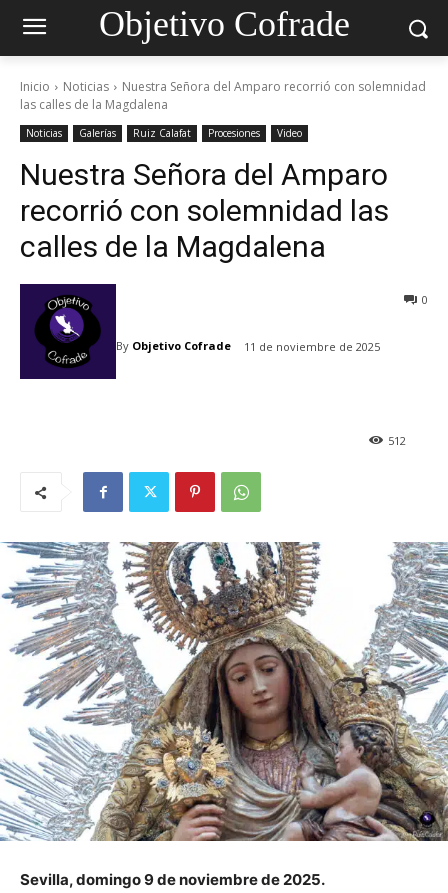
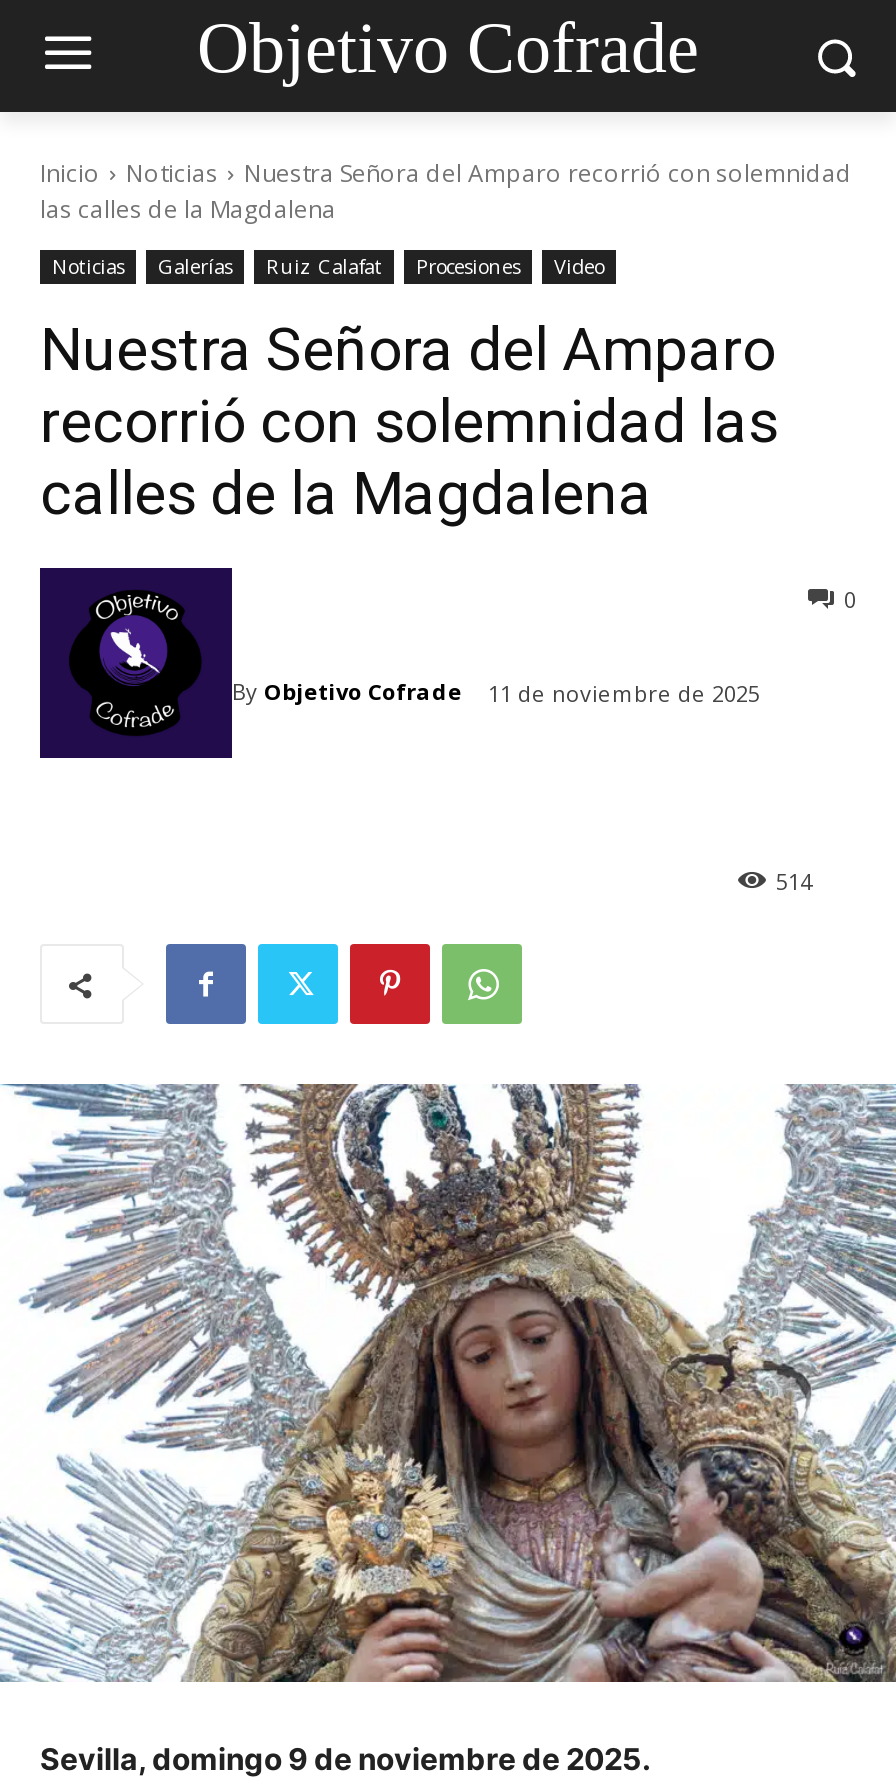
[388,433,406,448] 512 -> [776,866,812,896] 514

